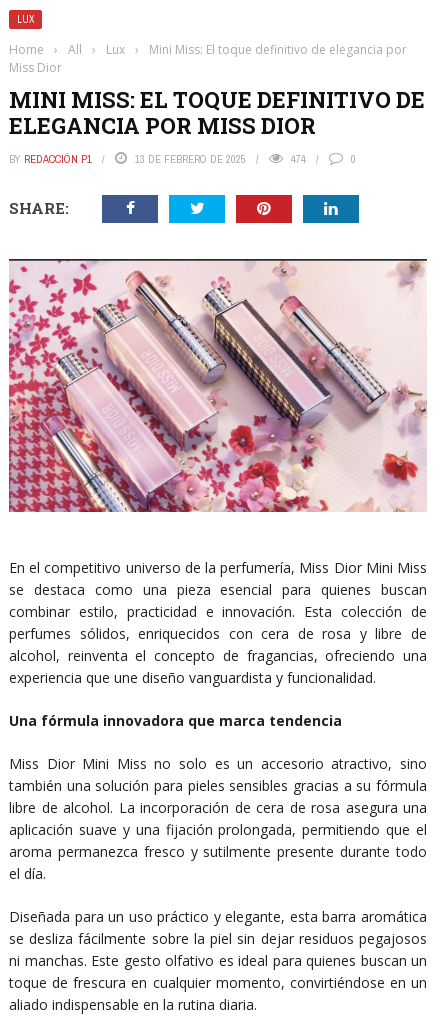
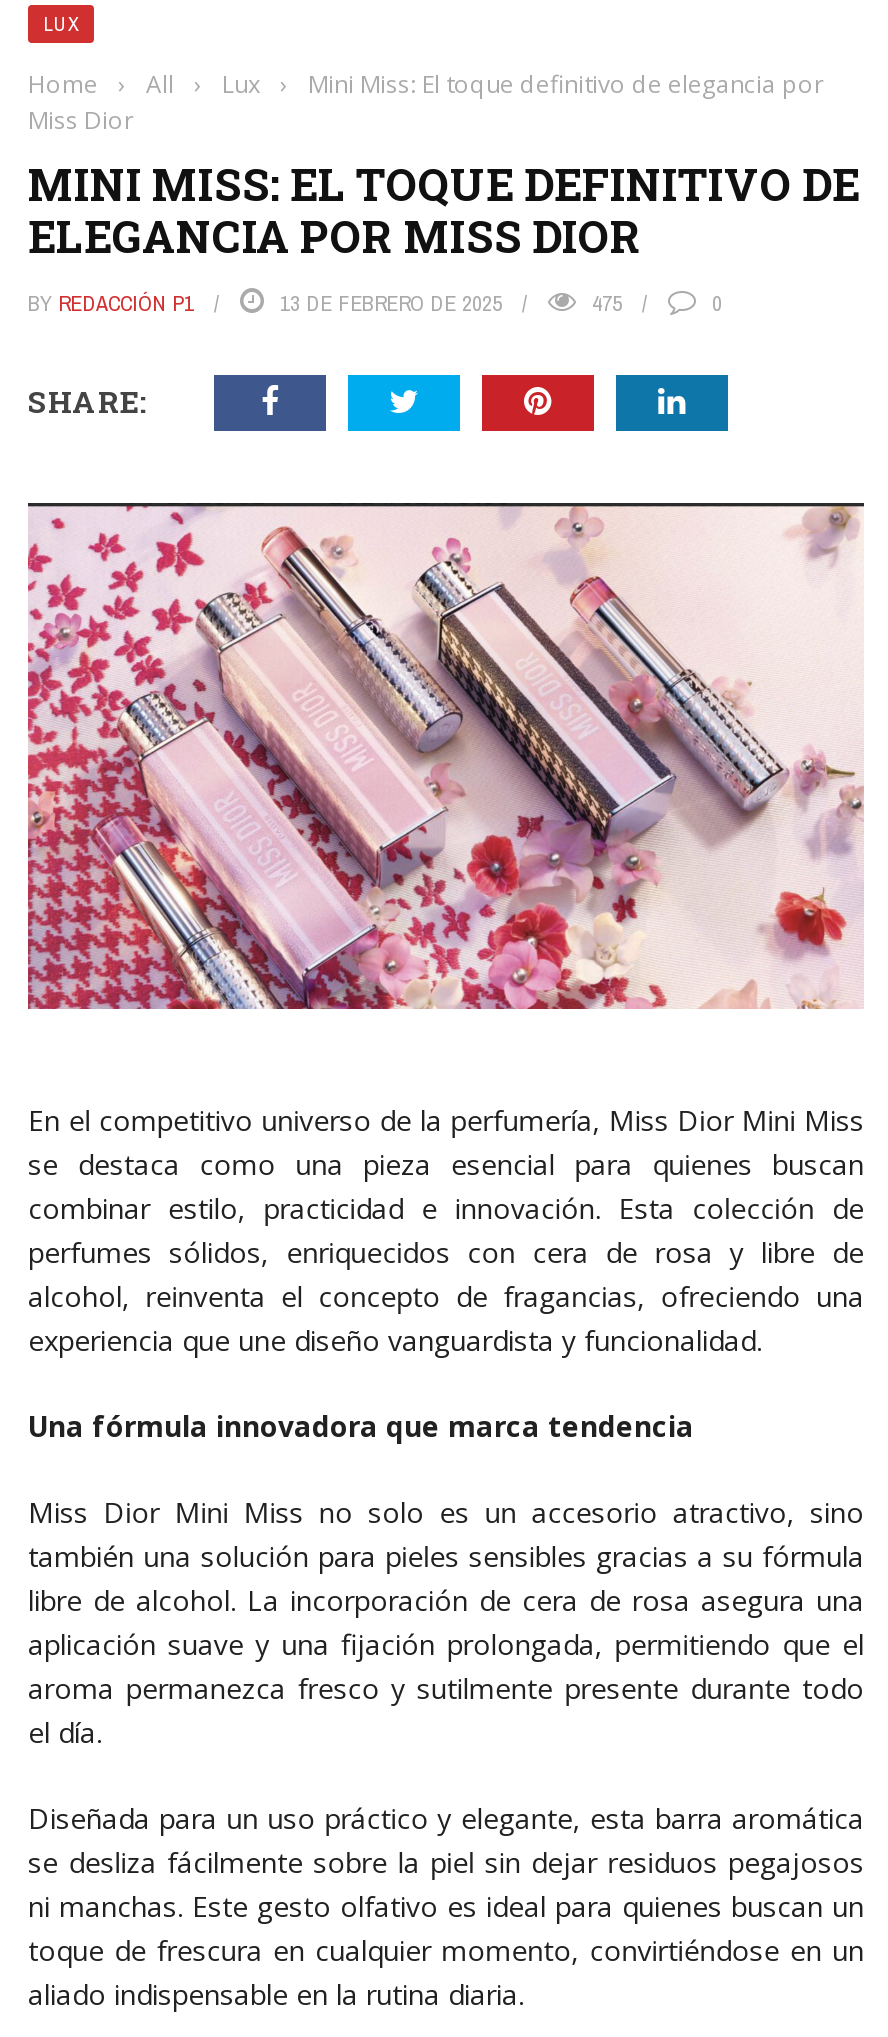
[291,152,306,166] 474 -> [592,289,622,317] 475

